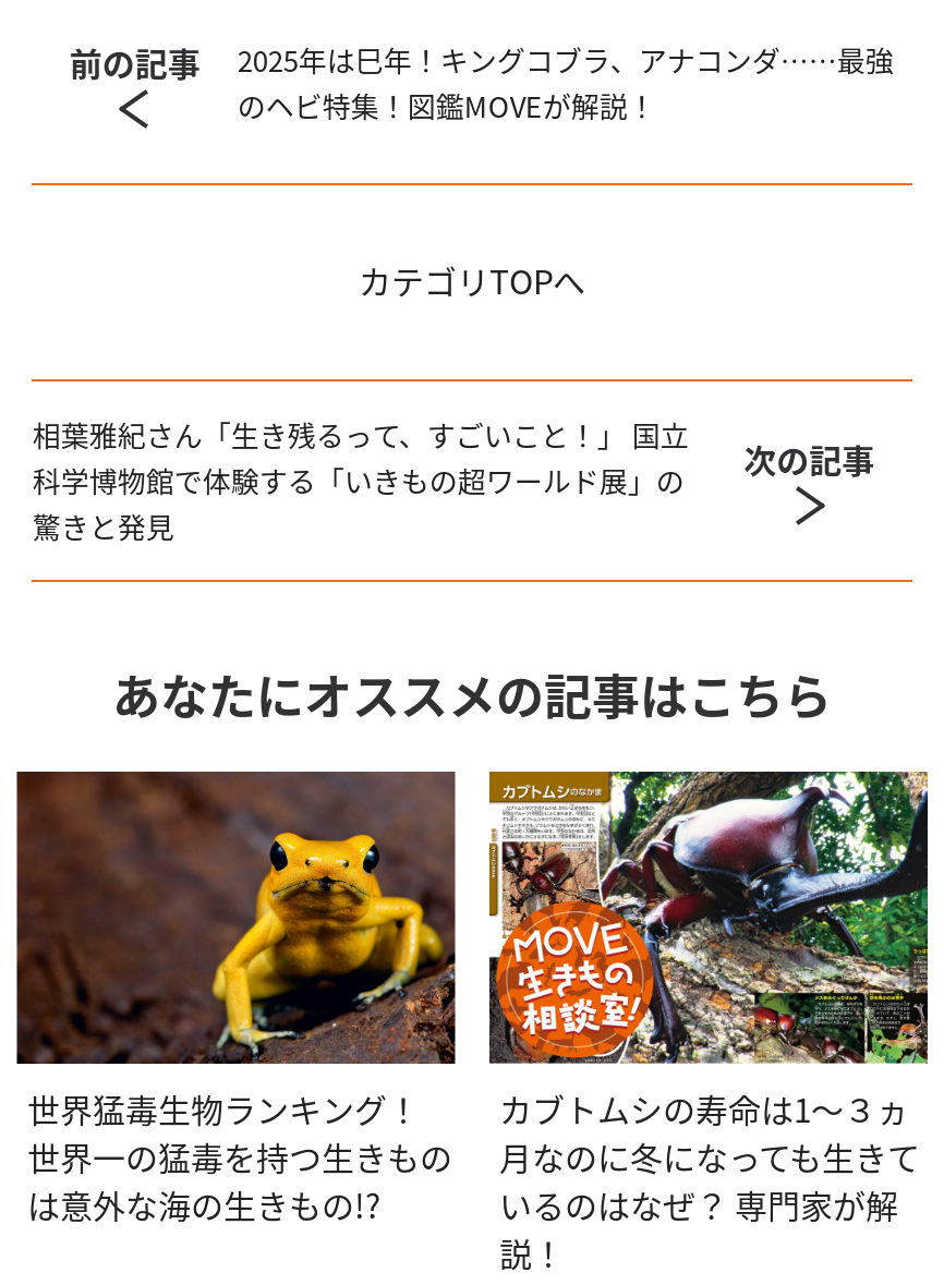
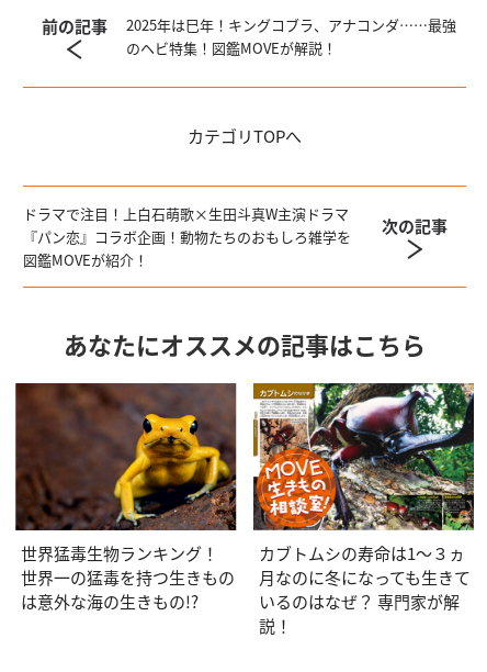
[32,413,689,546] 相葉雅紀さん「生き残るって、すごいこと！」 国立 | 科学博物館で体験する「いきもの超ワールド展」の | 驚きと発見 -> [23,203,351,270] ドラマで注目！上白石萌歌×生田斗真W主演ドラマ | 『パン恋』コラボ企画！動物たちのおもしろ雑学を | 図鑑MOVEが紹介！

